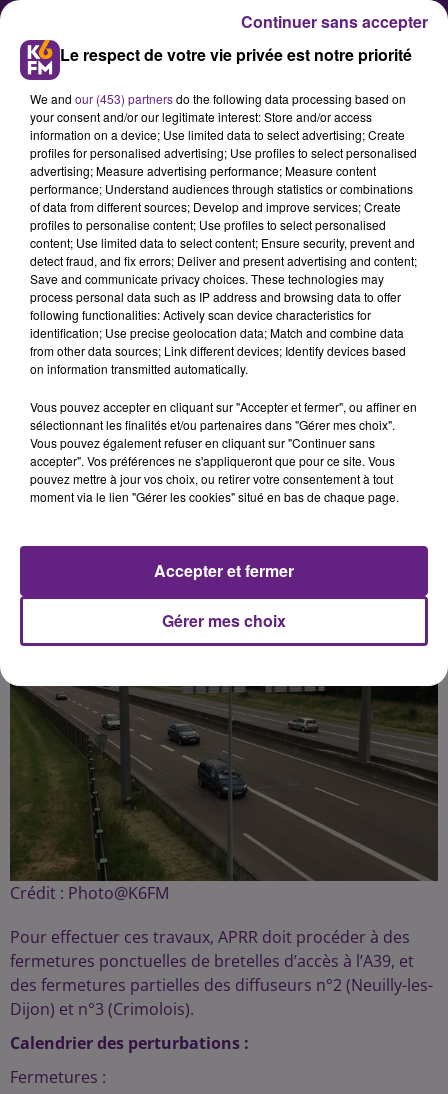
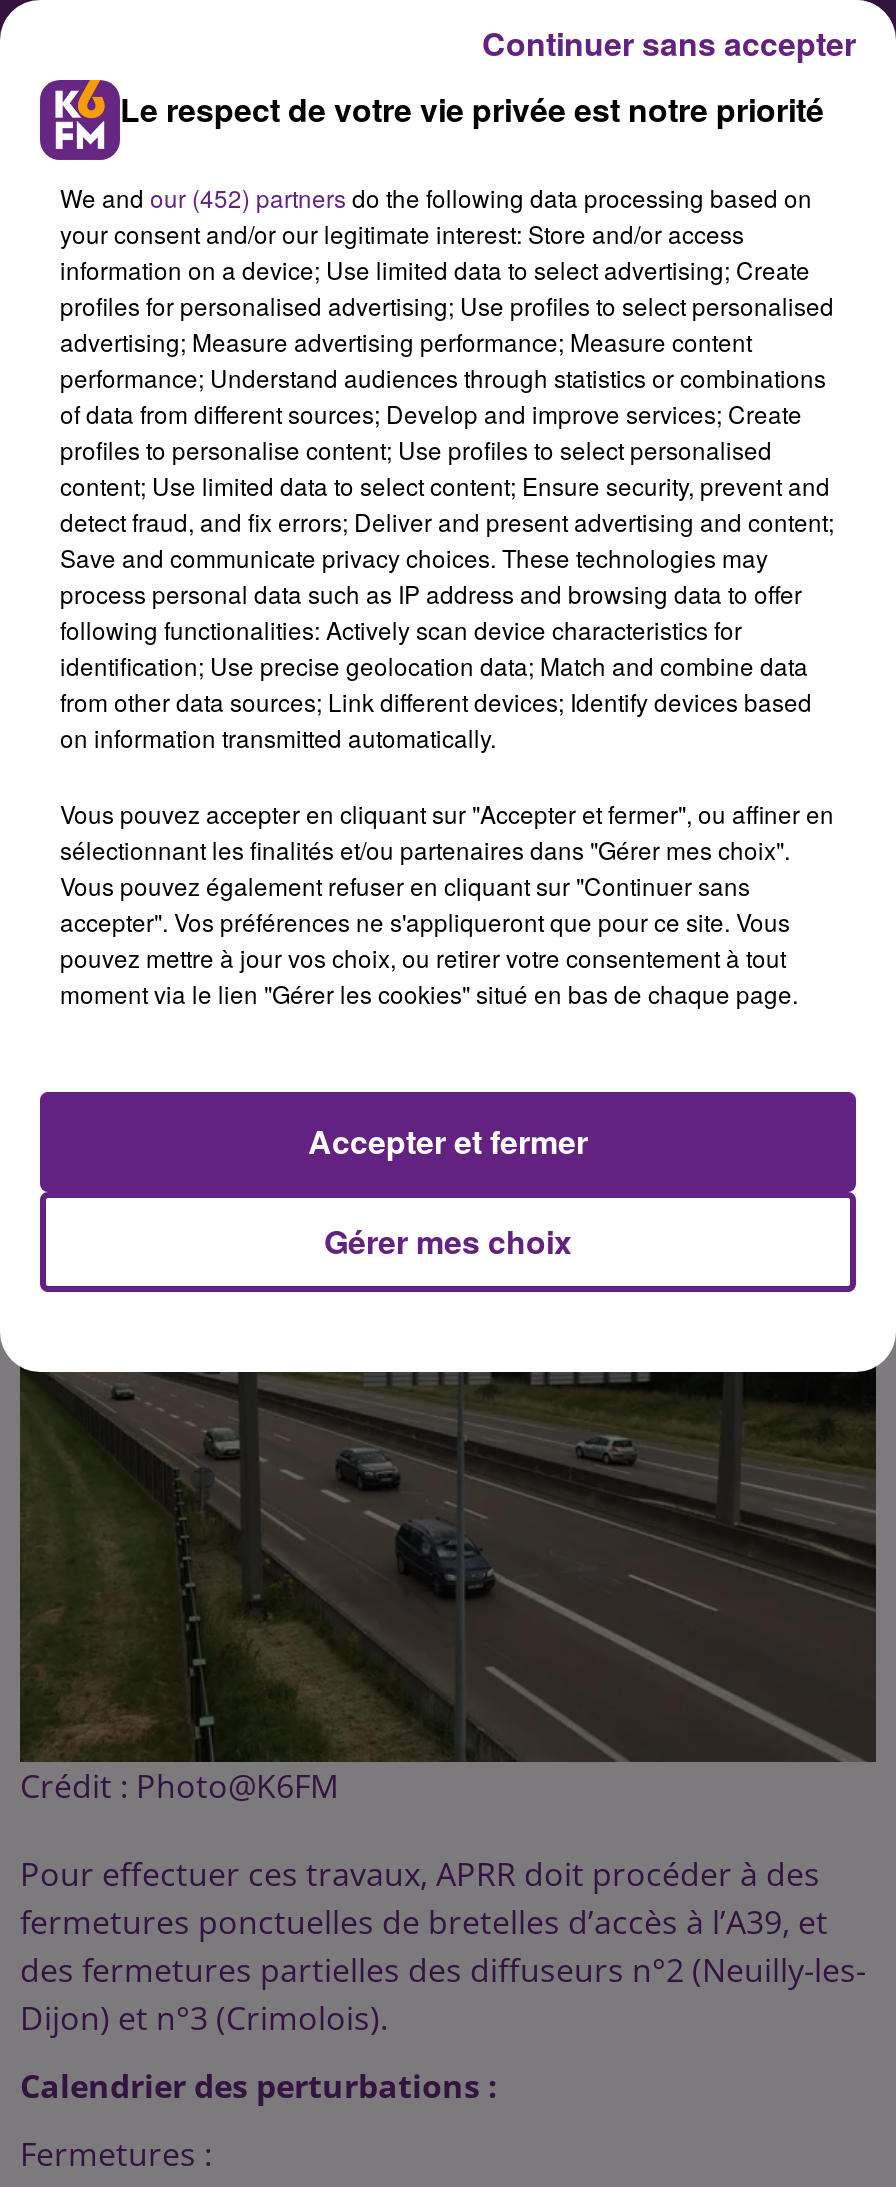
[30,90,406,107] We and our (453) partners do the following data processing based on -> [60,180,812,214] We and our (452) partners do the following data processing based on

